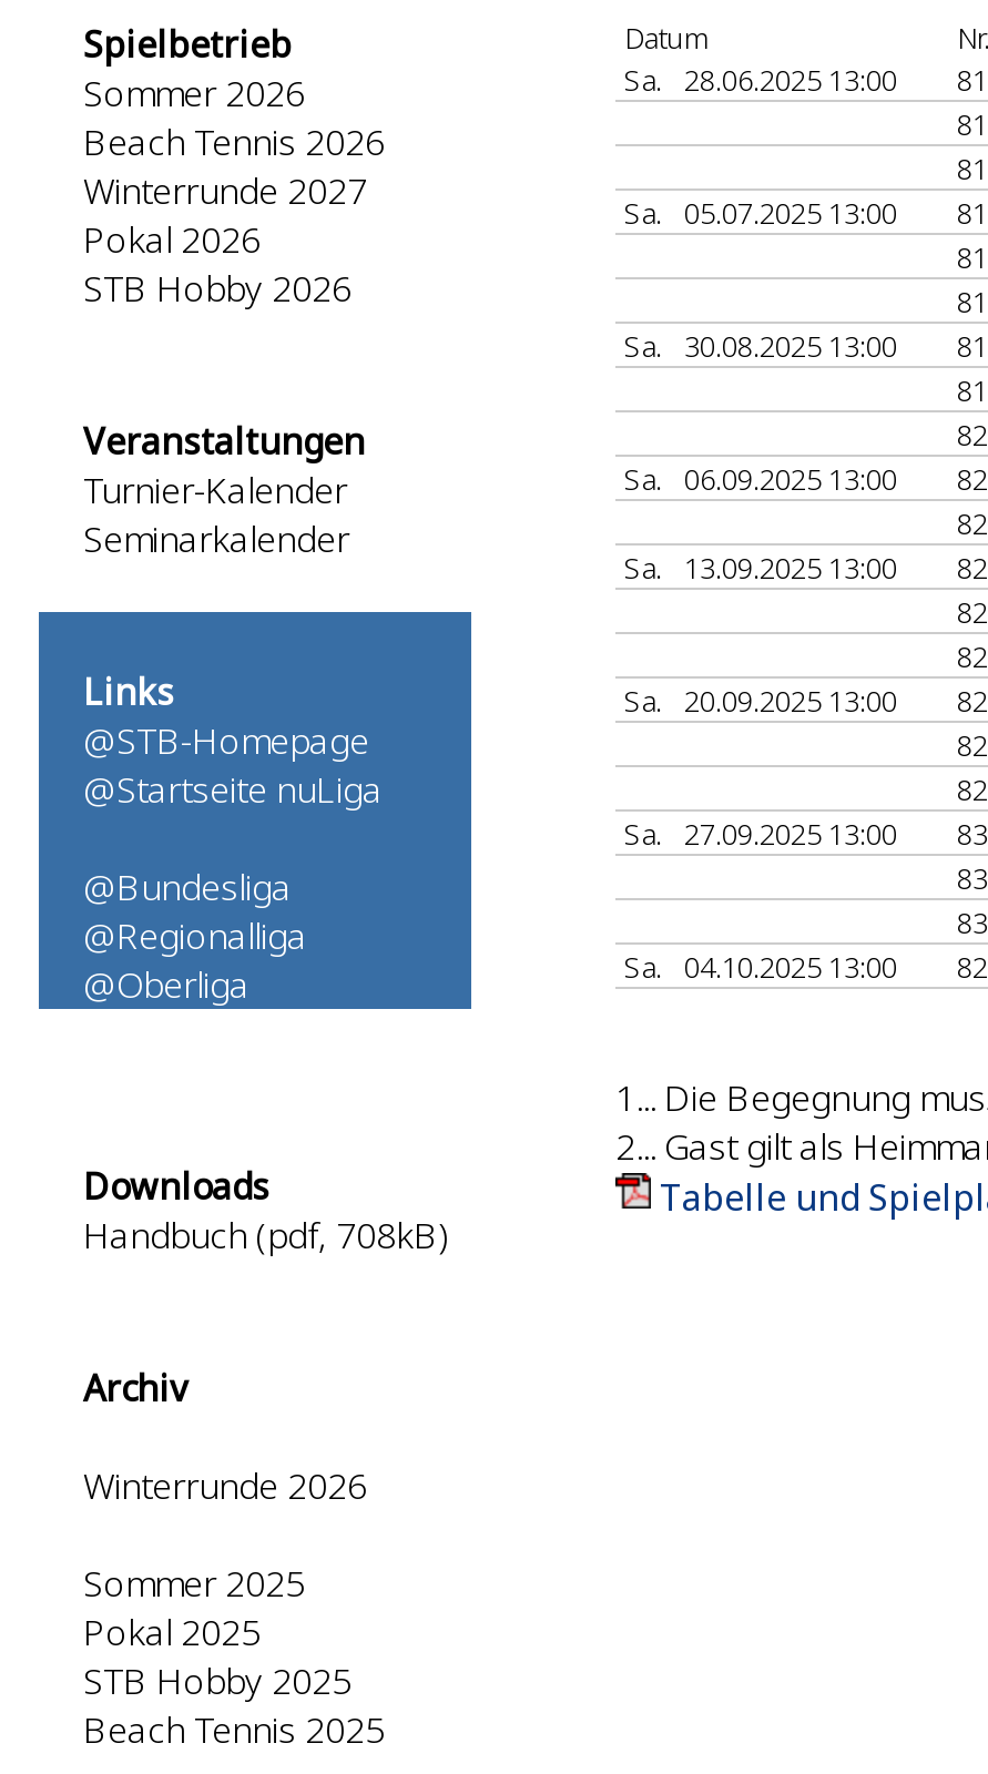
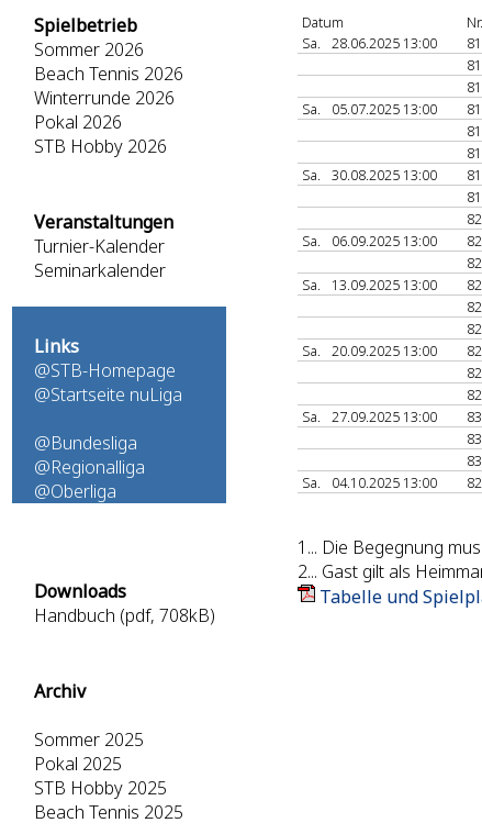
[83,166,367,215] Winterrunde 2027 -> [34,86,175,110] Winterrunde 2026
[83,1461,367,1510] Winterrunde 2026 -> none

